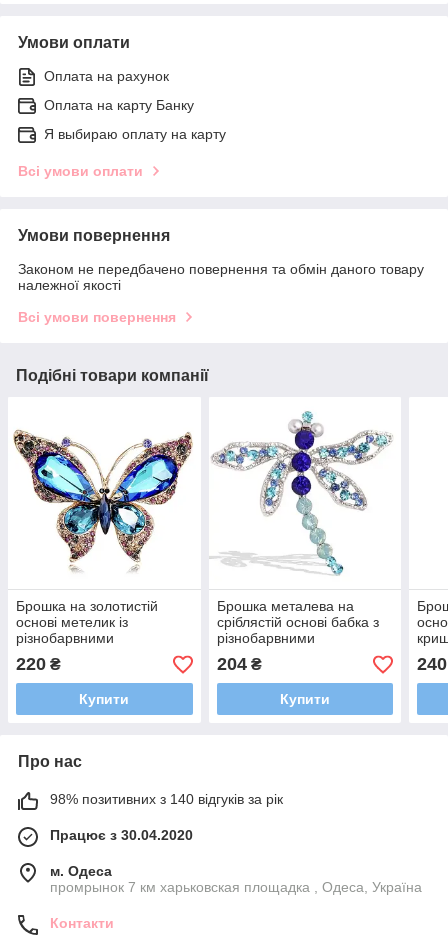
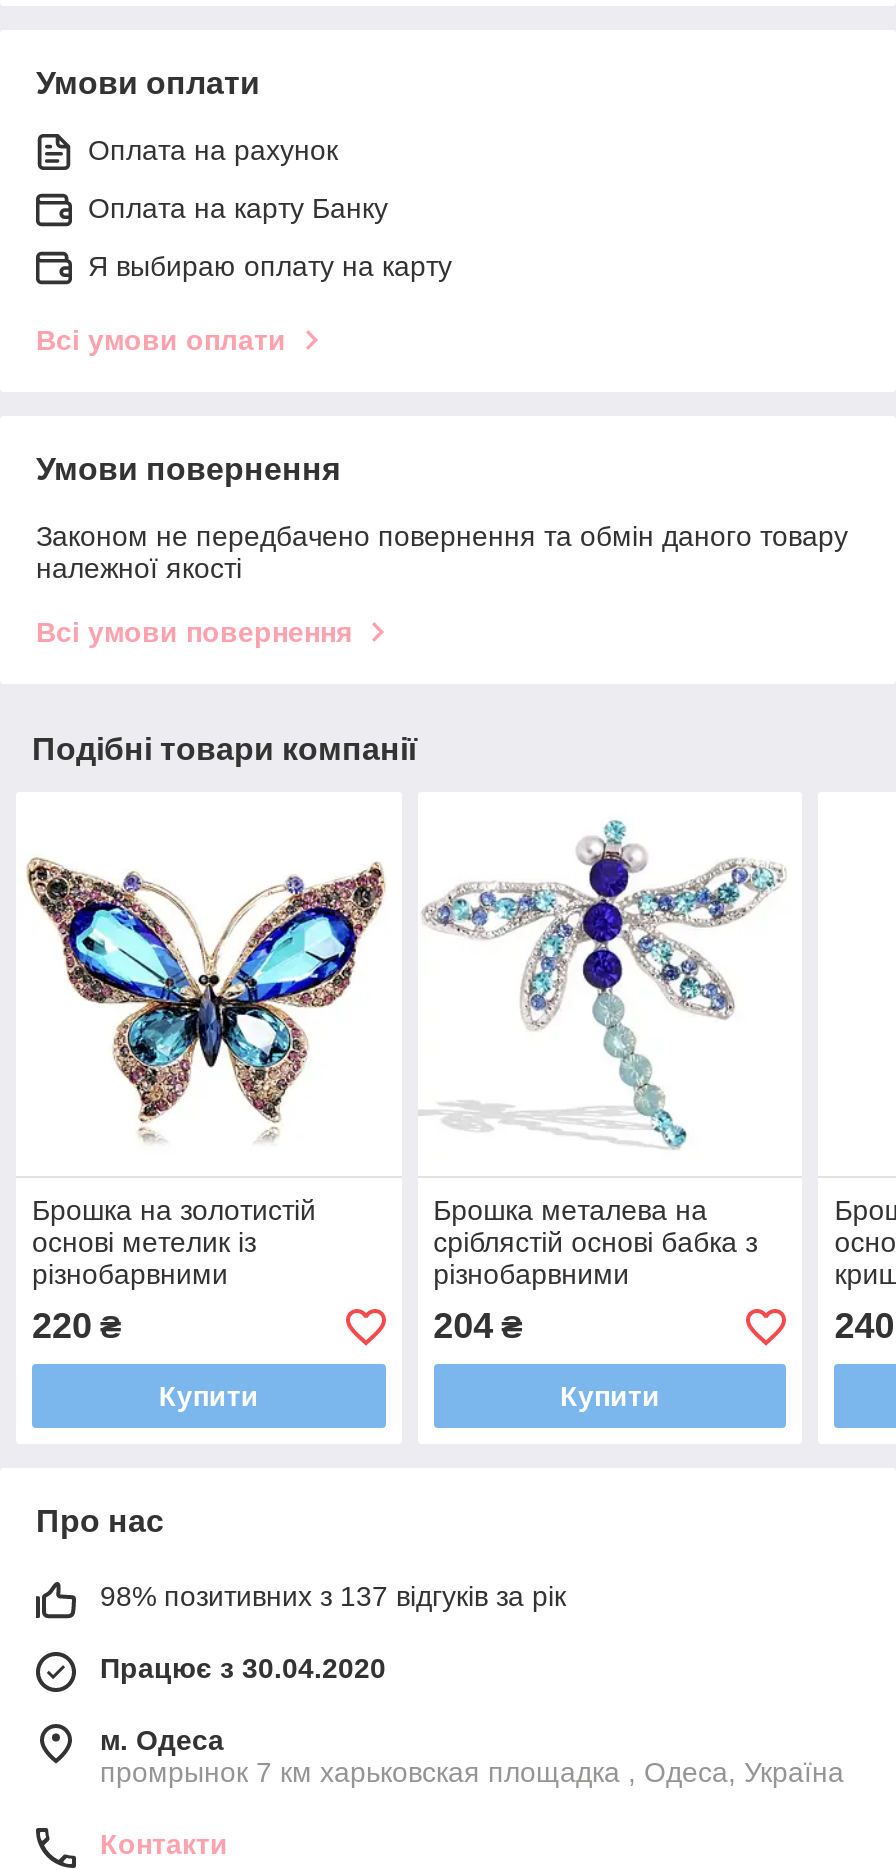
[50,791,283,807] 98% позитивних з 140 відгуків за рік -> [100,1581,566,1613] 98% позитивних з 137 відгуків за рік

